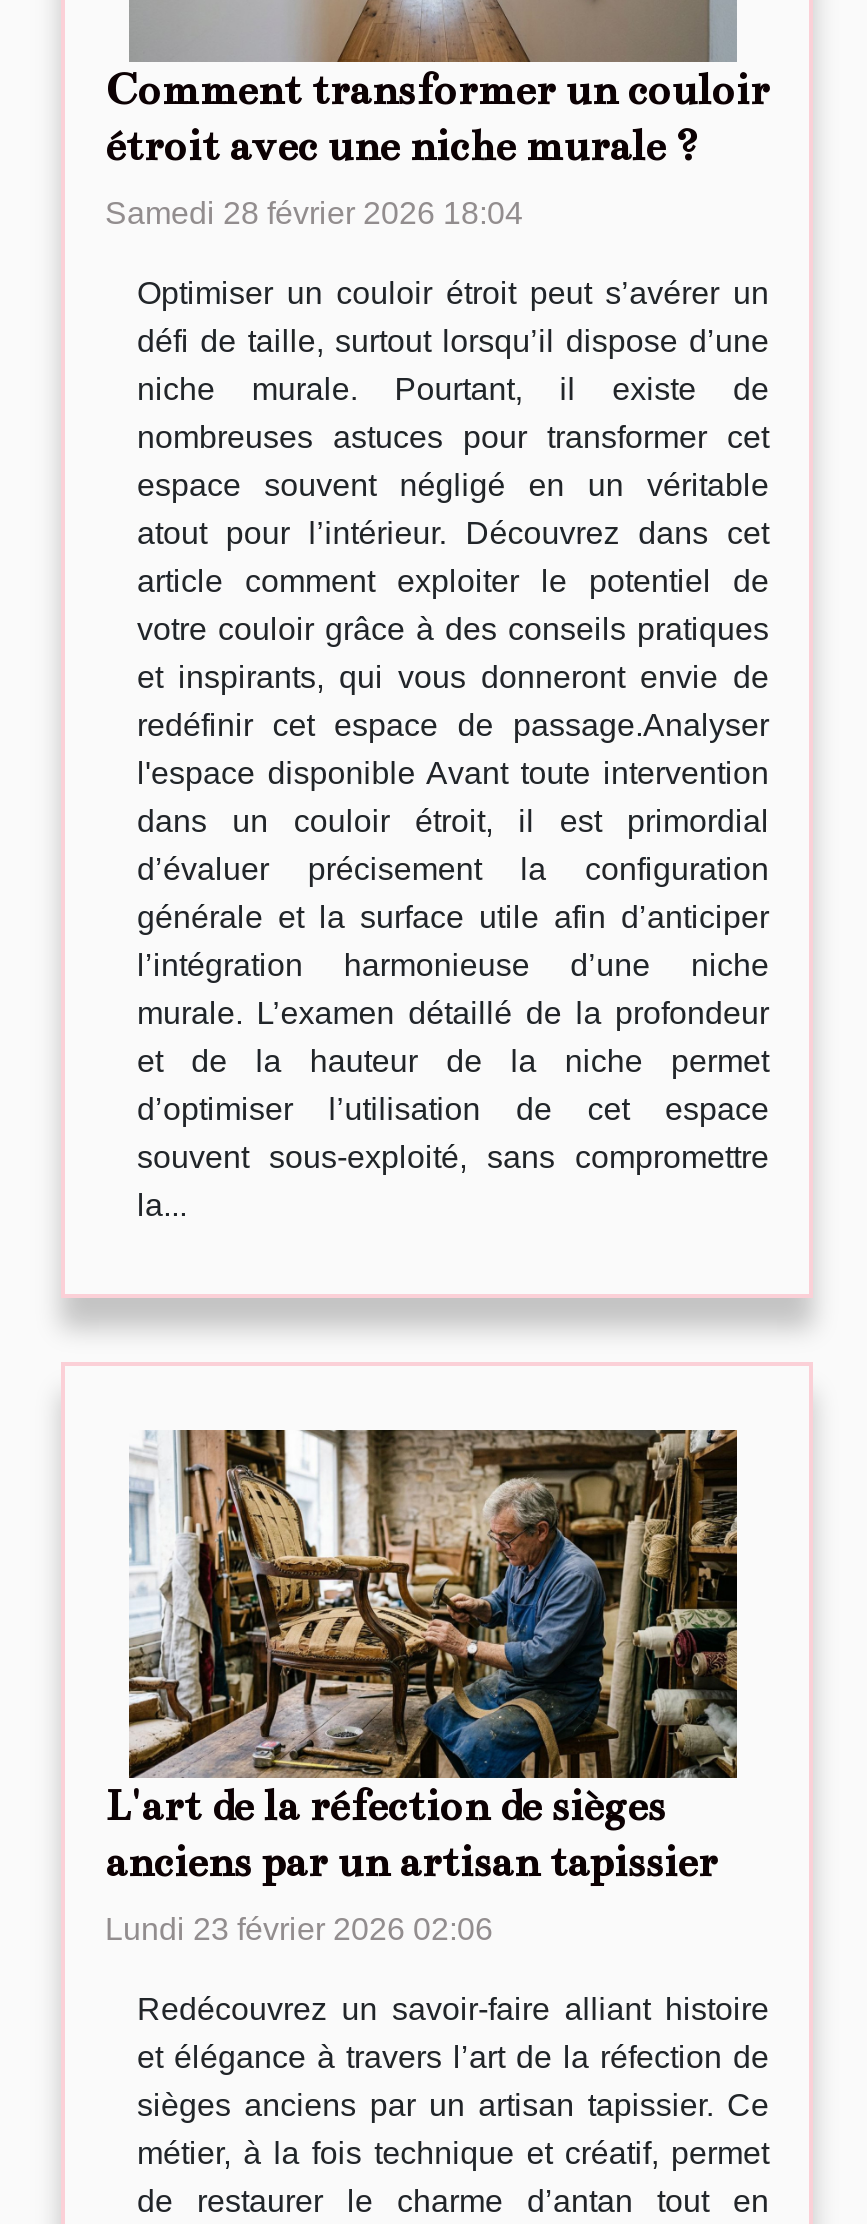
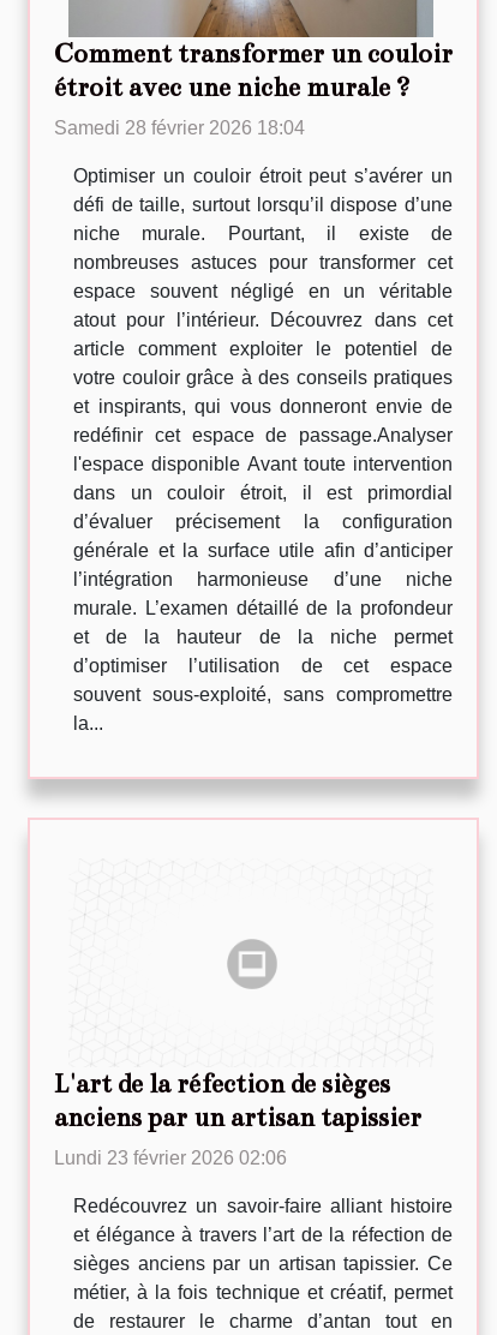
[127,1428,739,1780] [image] -> none

